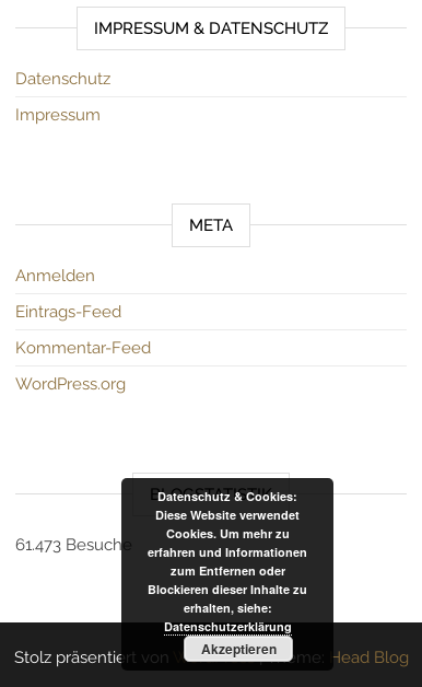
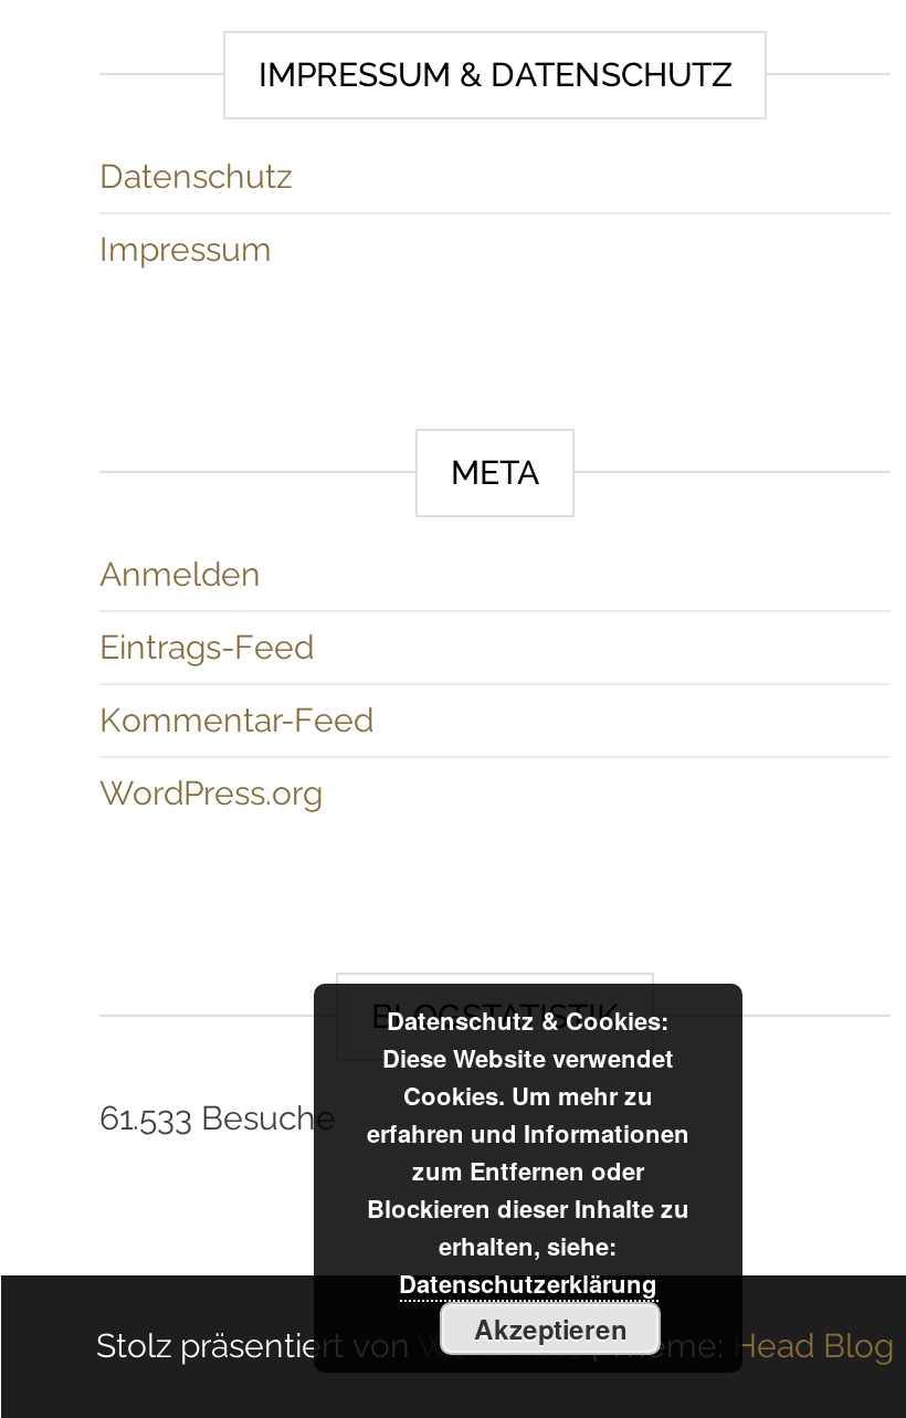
[15,535,307,560] 61.473 Besuche erfahren und Informationen -> [99,1099,689,1149] 61.533 Besuche erfahren und Informationen

